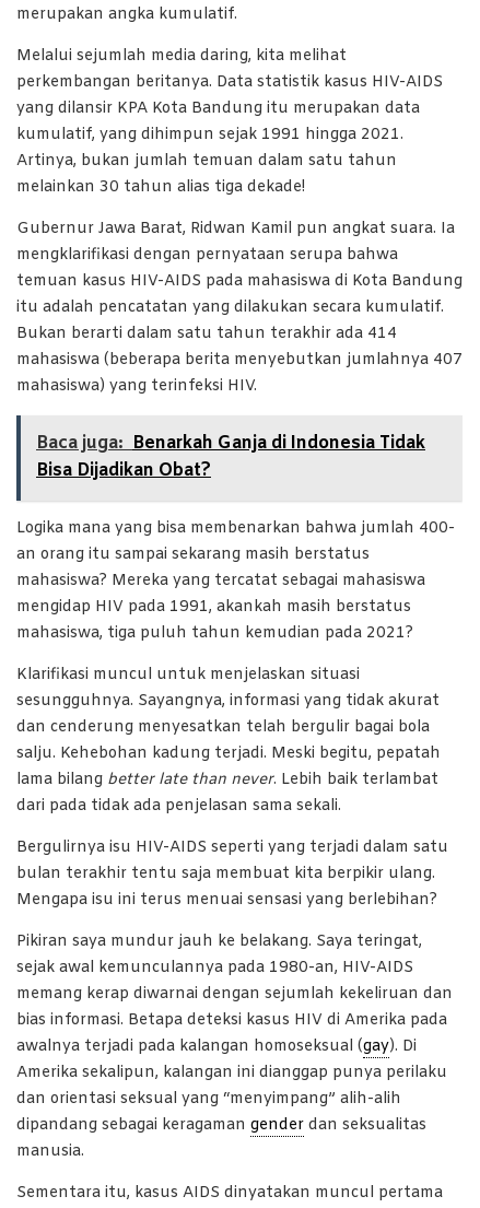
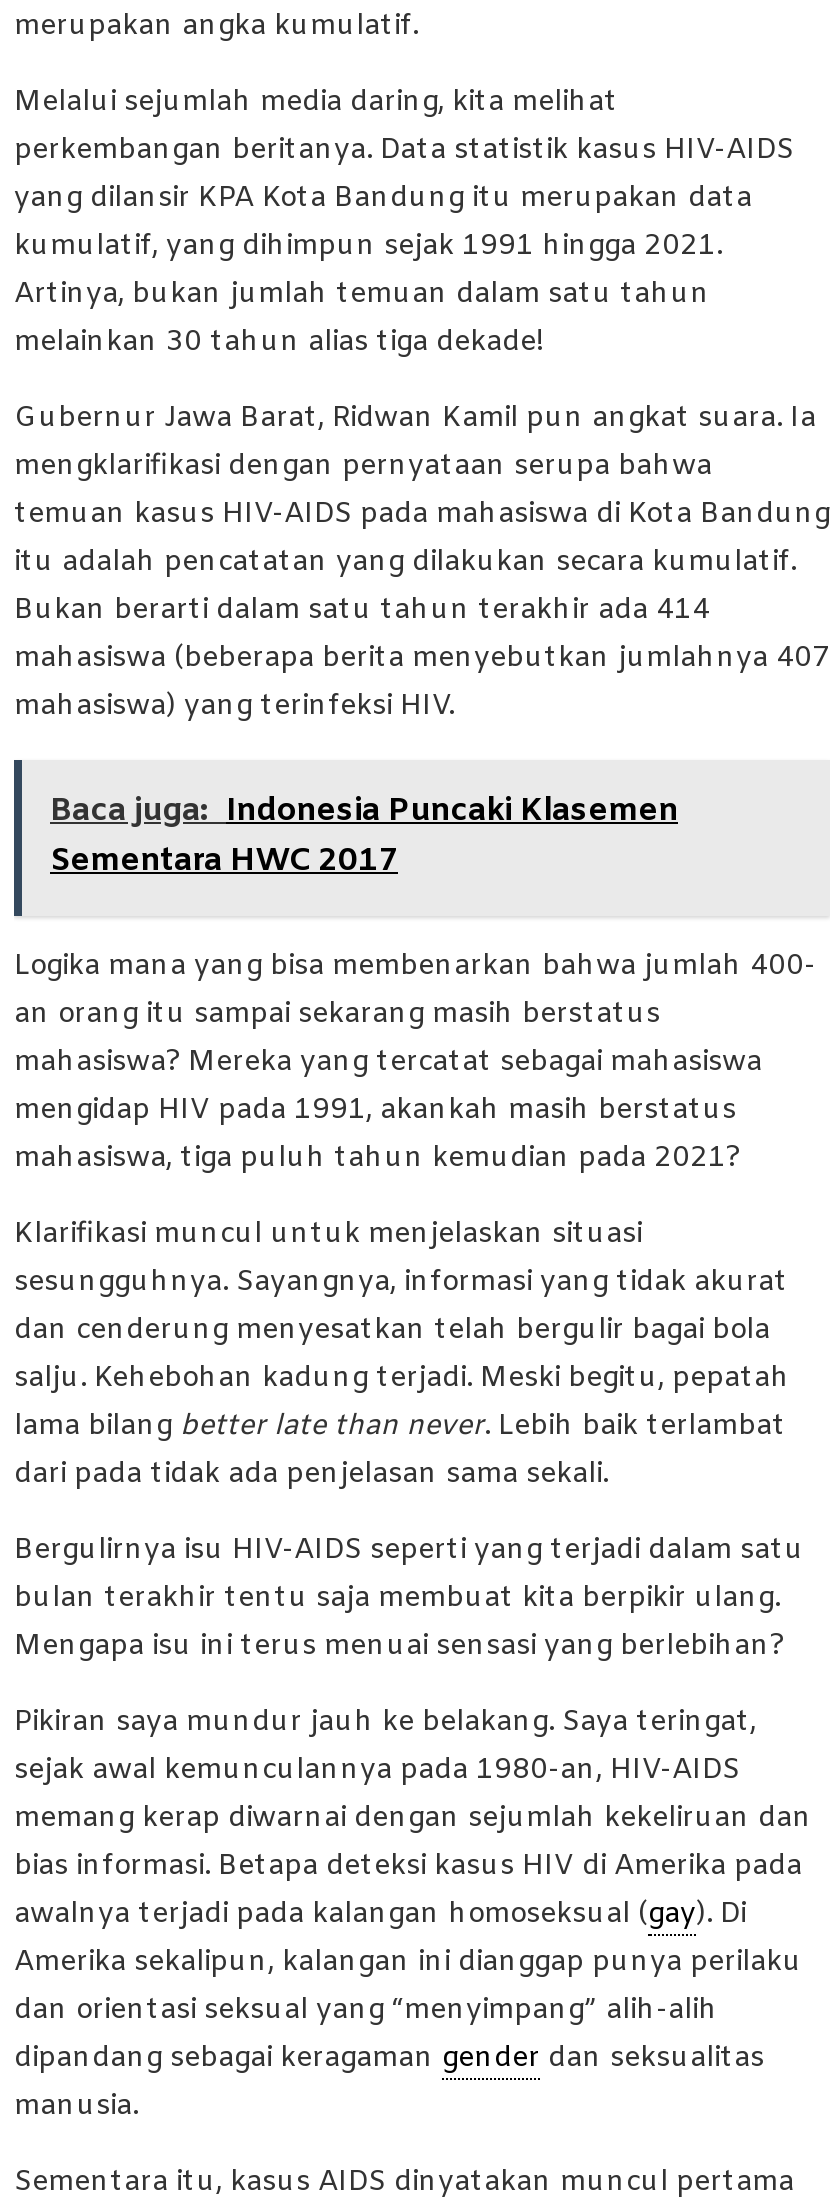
[36,432,425,482] Baca juga: Benarkah Ganja di Indonesia Tidak | Bisa Dijadikan Obat? -> [50,790,678,882] Baca juga: Indonesia Puncaki Klasemen | Sementara HWC 2017

